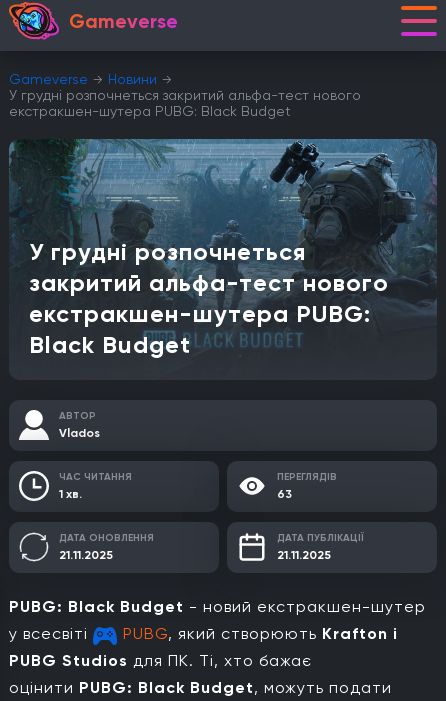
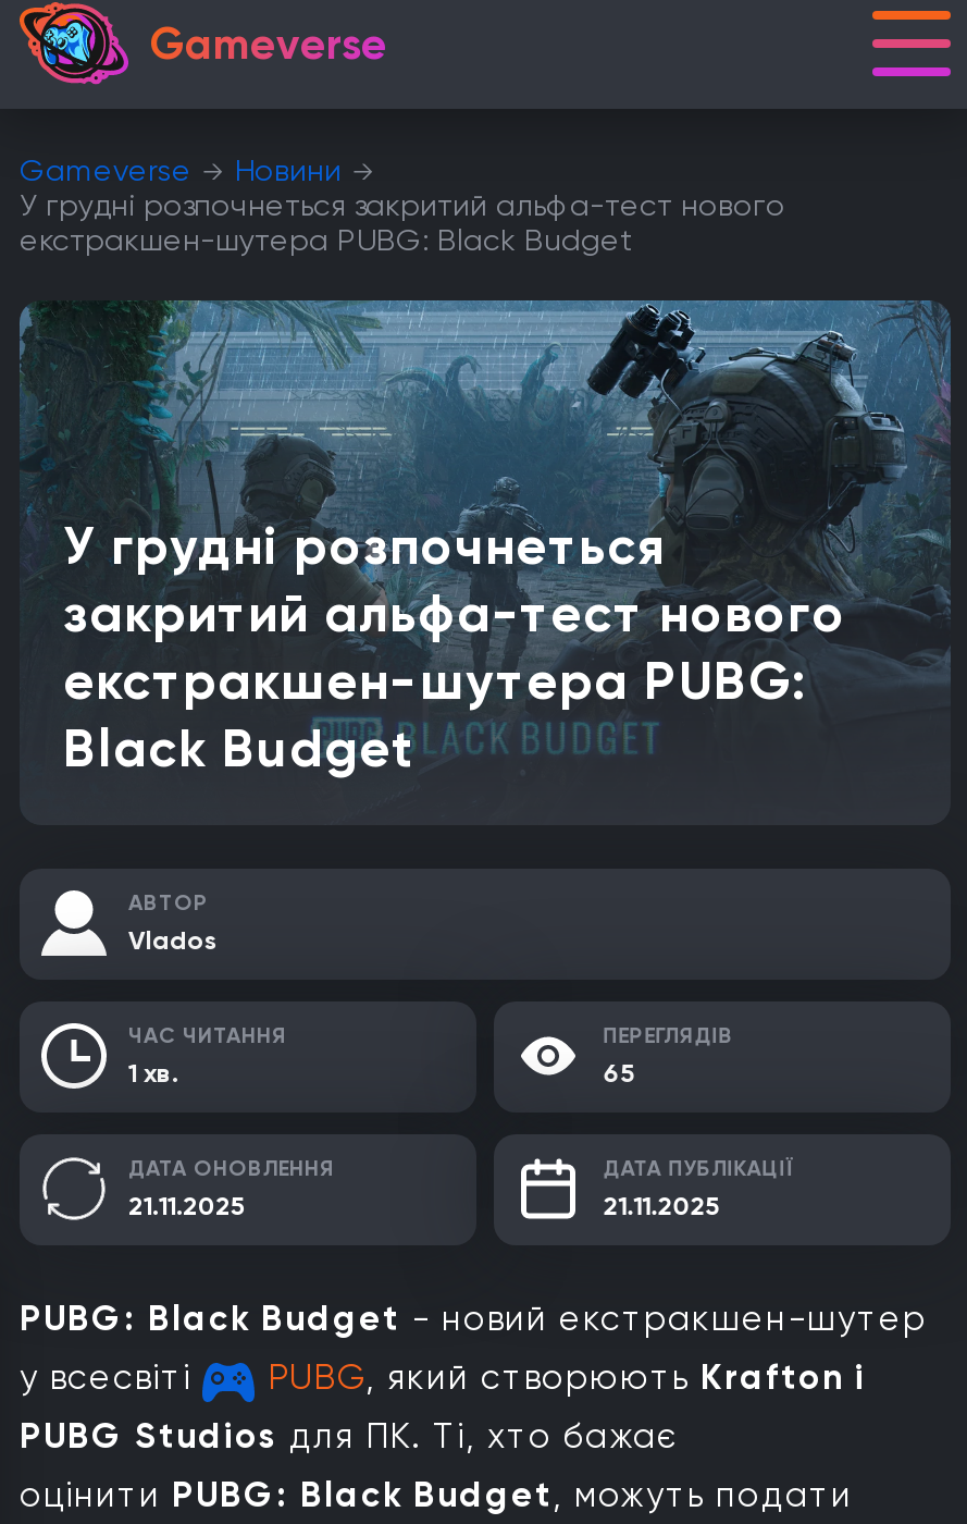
[277,487,292,501] 63 -> [603,1058,636,1088] 65

